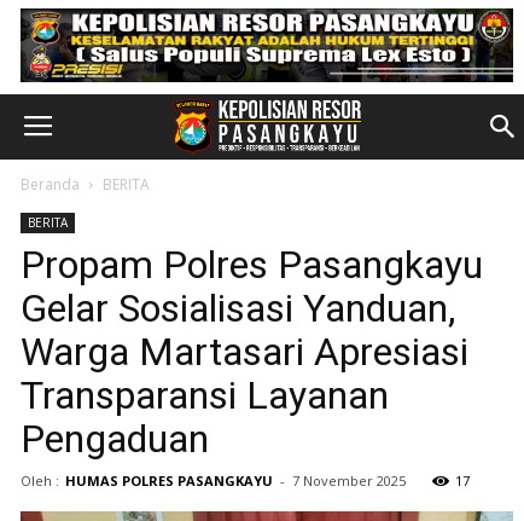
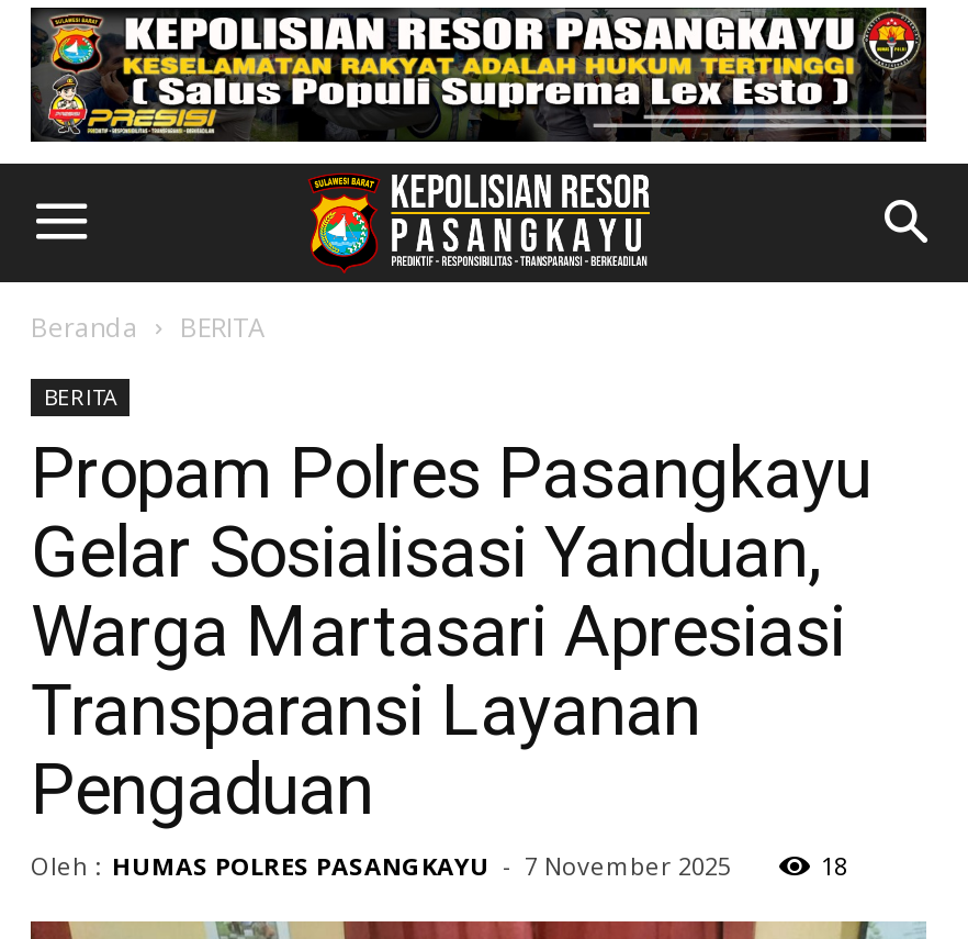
[455,471,470,490] 17 -> [821,849,847,882] 18

